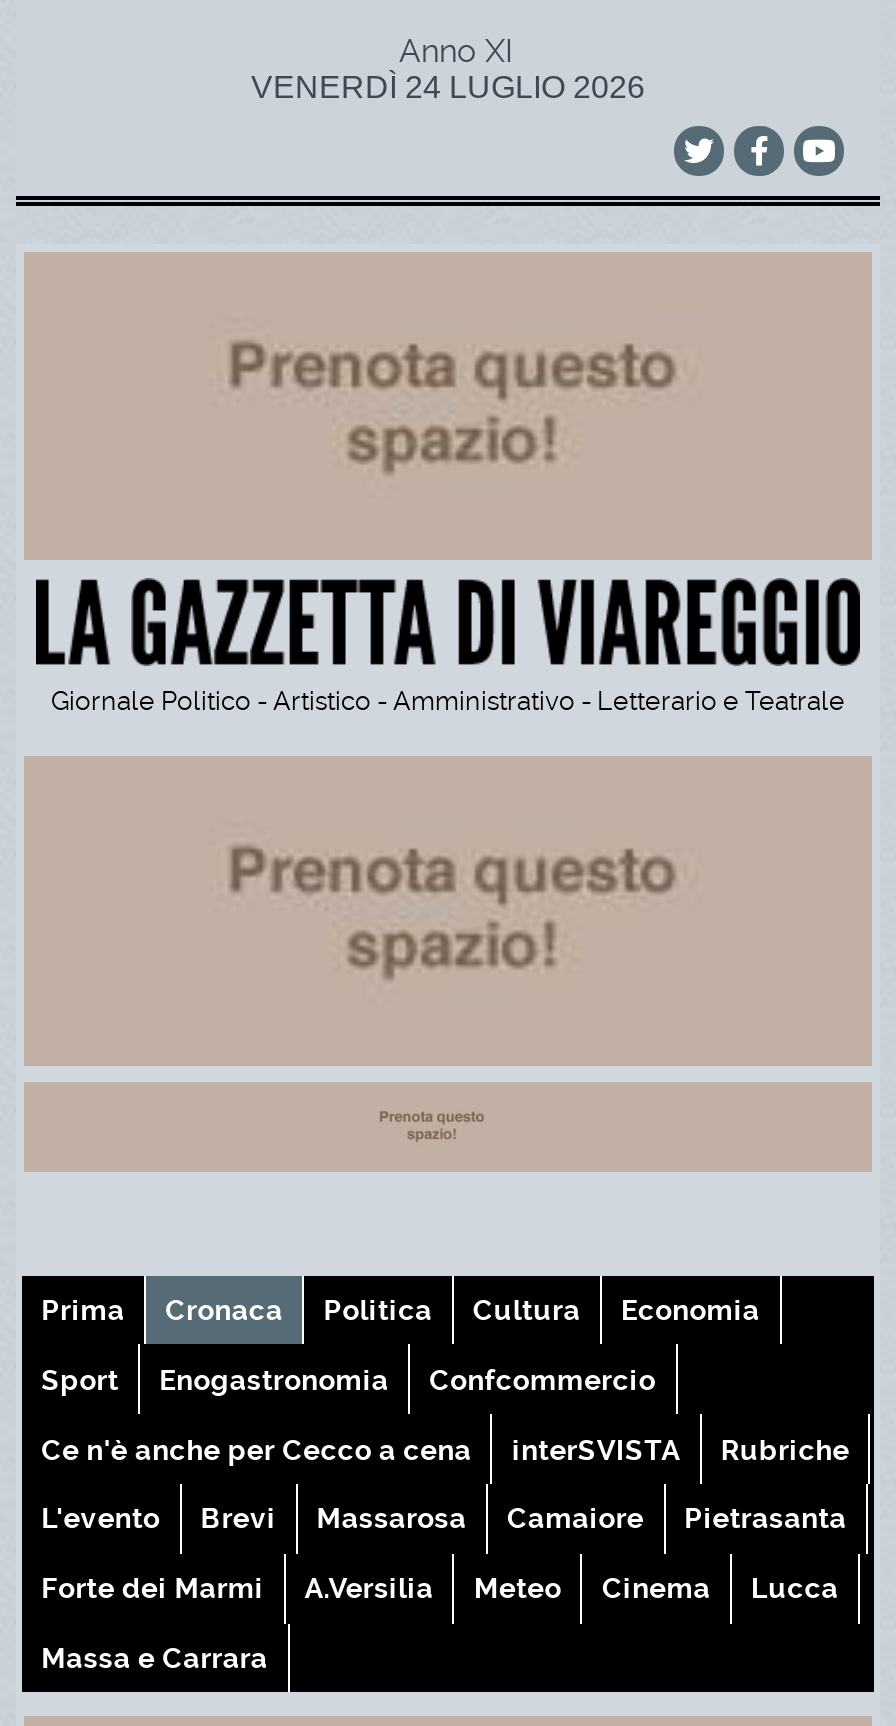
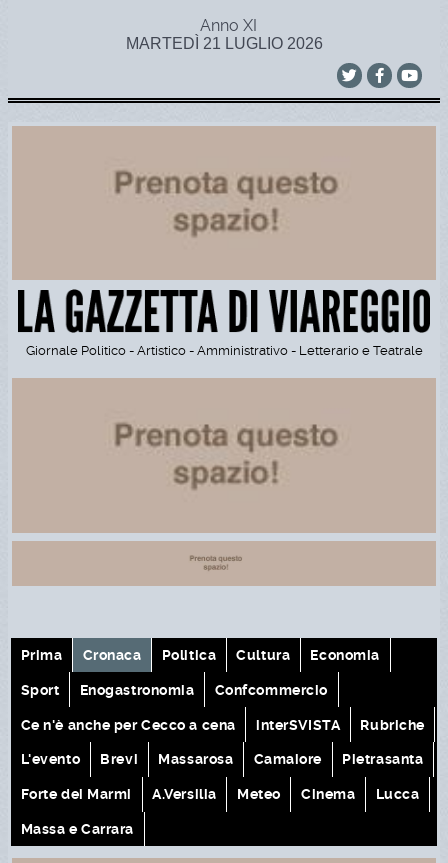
[251,70,645,104] VENERDÌ 24 LUGLIO 2026 -> [125,35,322,52] MARTEDÌ 21 LUGLIO 2026

